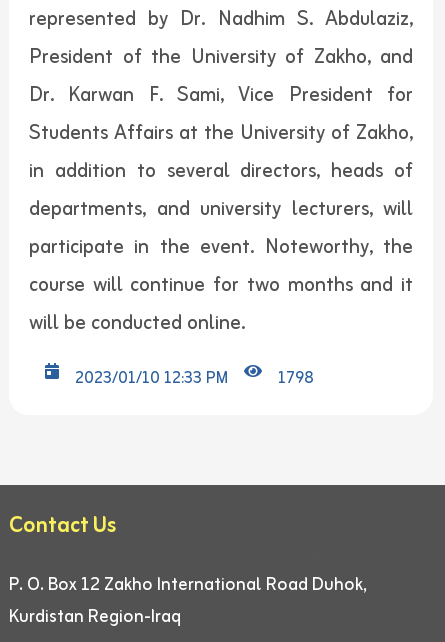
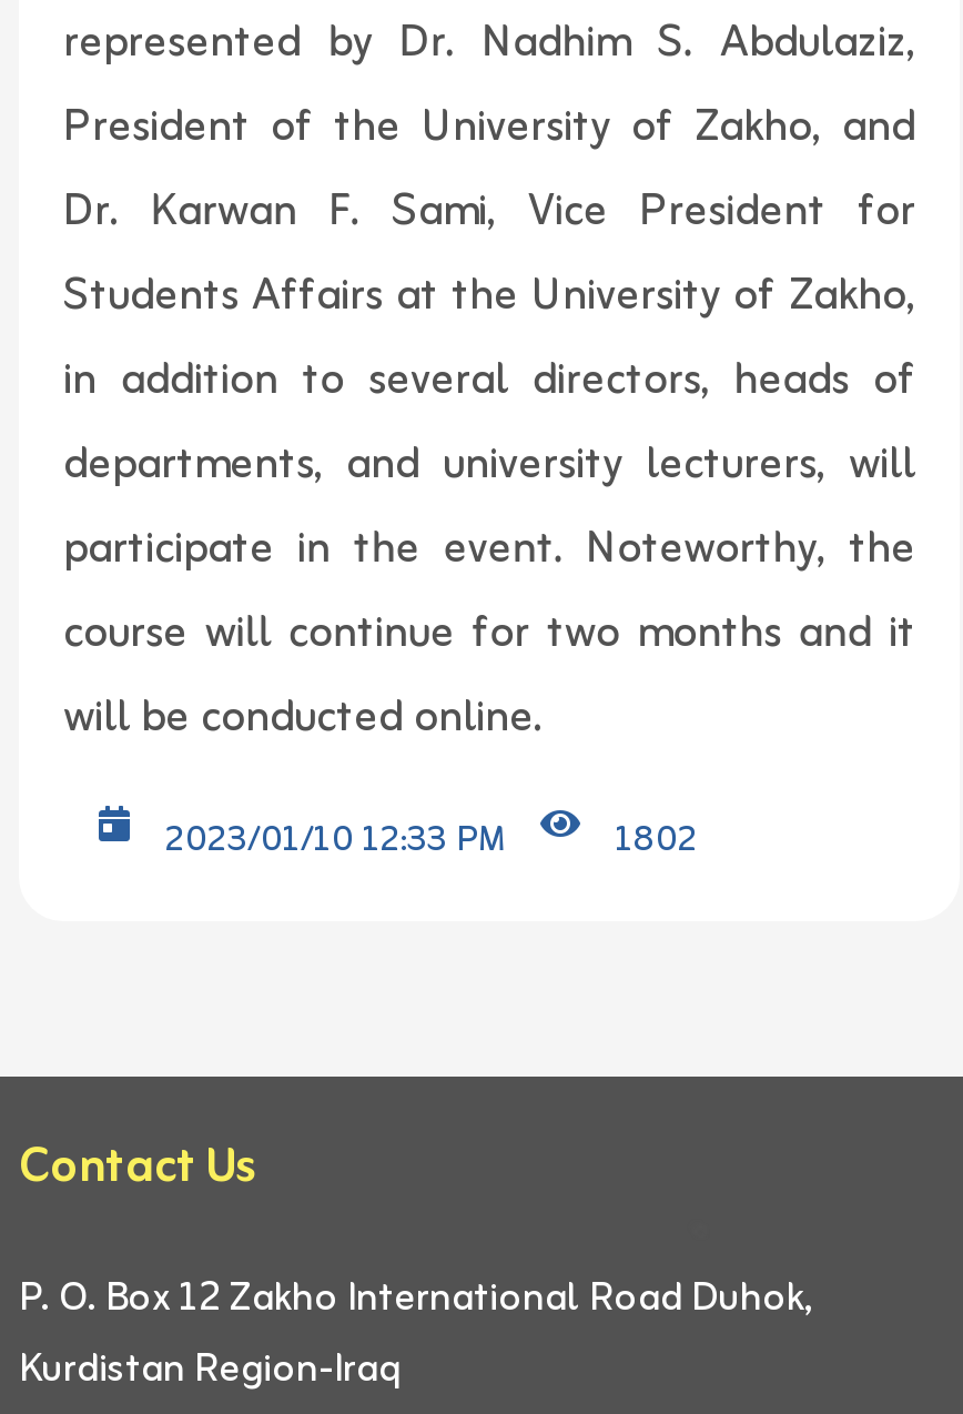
[75,366,314,392] 2023/01/10 12:33 PM 1798 -> [165,813,698,870] 2023/01/10 12:33 PM 1802

